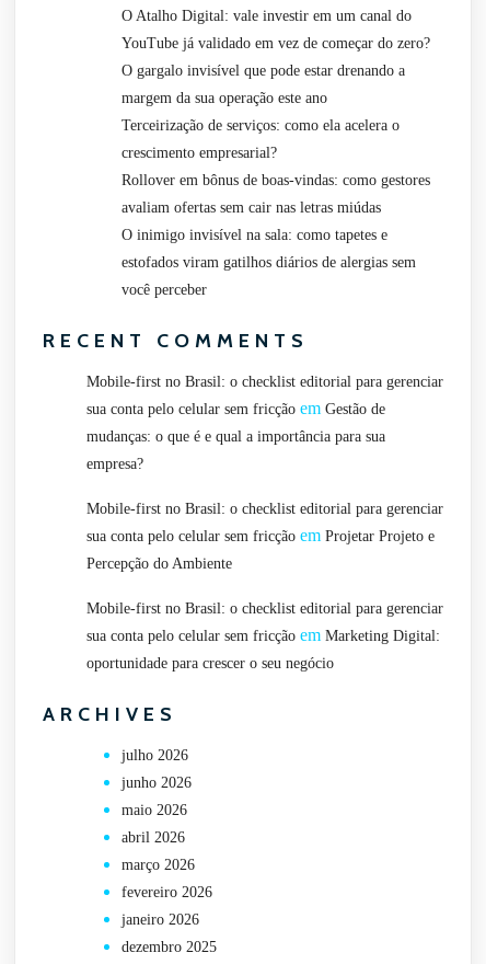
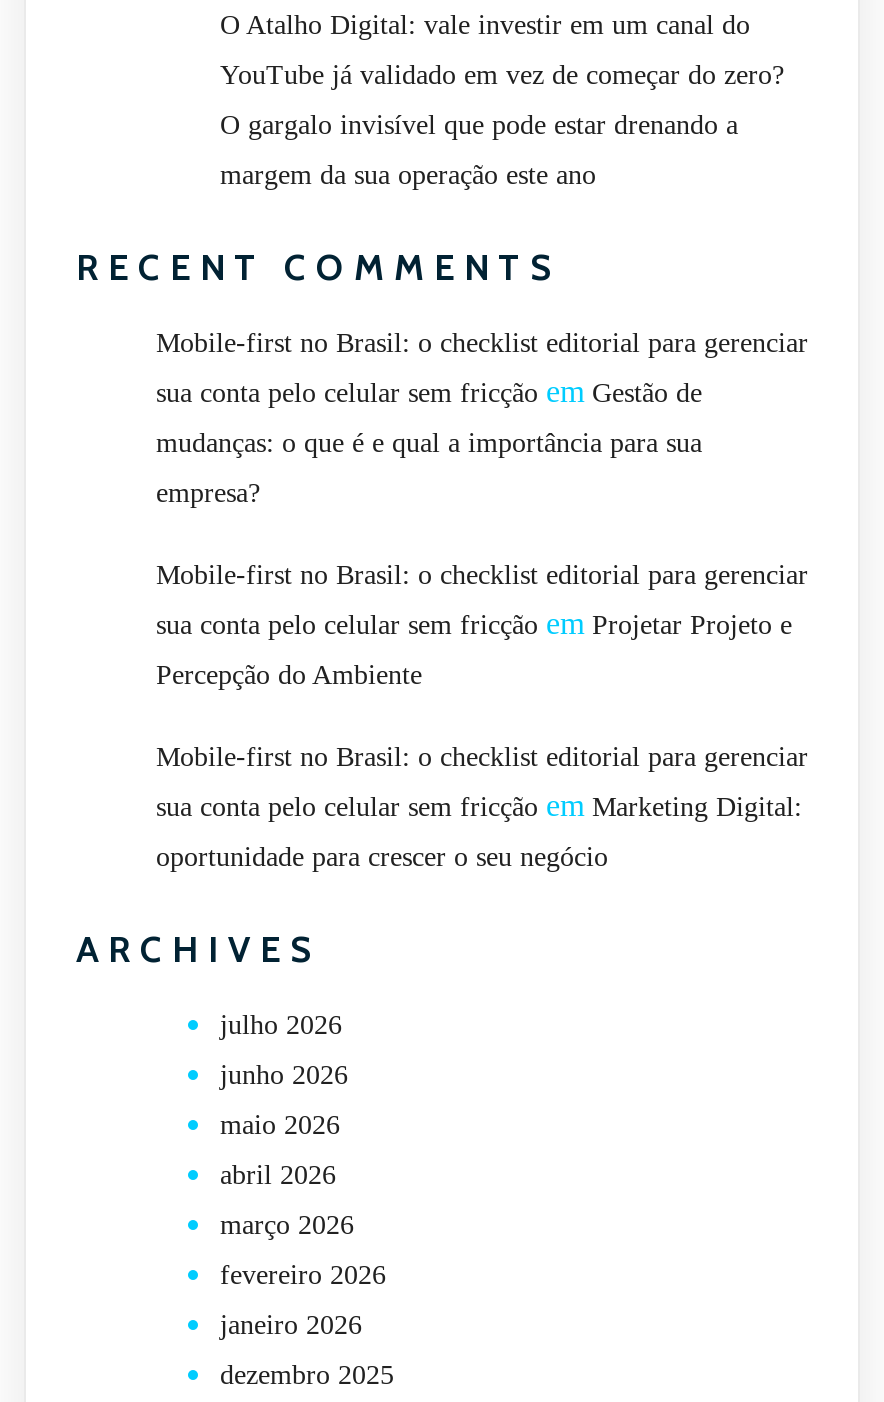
[121,117,430,298] Terceirização de serviços: como ela acelera o | crescimento empresarial? | Rollover em bônus de boas-vindas: como gestores | avaliam ofertas sem cair nas letras miúdas | O inimigo invisível na sala: como tapetes e | estofados viram gatilhos diários de alergias sem | você perceber -> none

